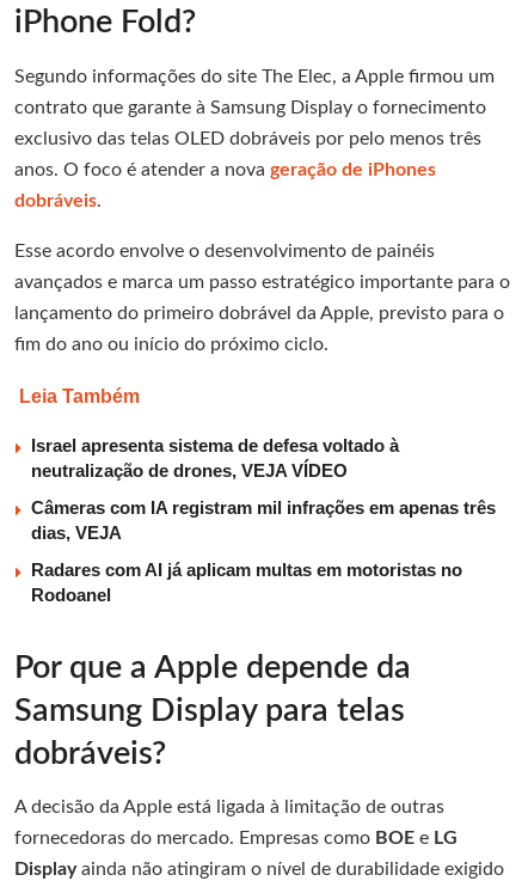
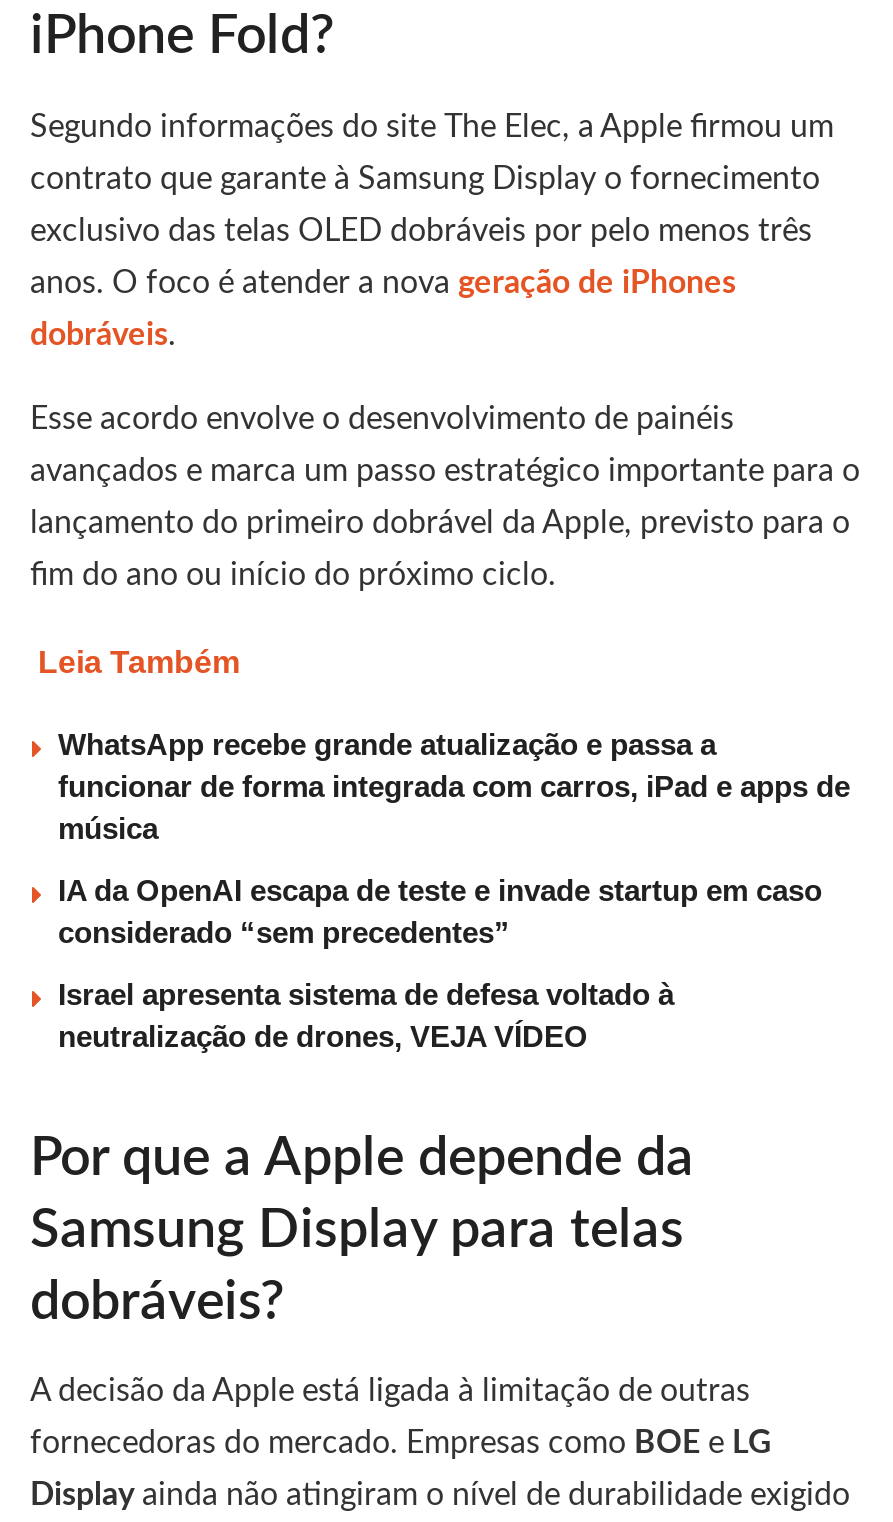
none -> [58,727,850,949] WhatsApp recebe grande atualização e passa a | funcionar de forma integrada com carros, iPad e apps de | música | IA da OpenAI escapa de teste e invade startup em caso | considerado “sem precedentes”
moved [31,435,399,481] -> [58,977,674,1053]: Israel apresenta sistema de defesa voltado à | neutralização de drones, VEJA VÍDEO
[31,497,496,605] Câmeras com IA registram mil infrações em apenas três | dias, VEJA | Radares com AI já aplicam multas em motoristas no | Rodoanel -> none

